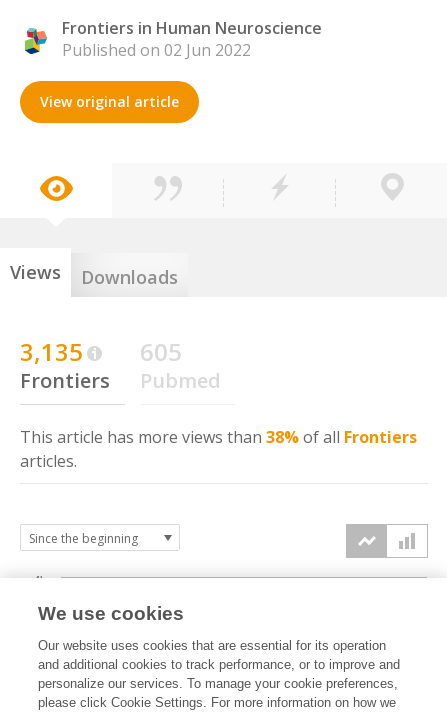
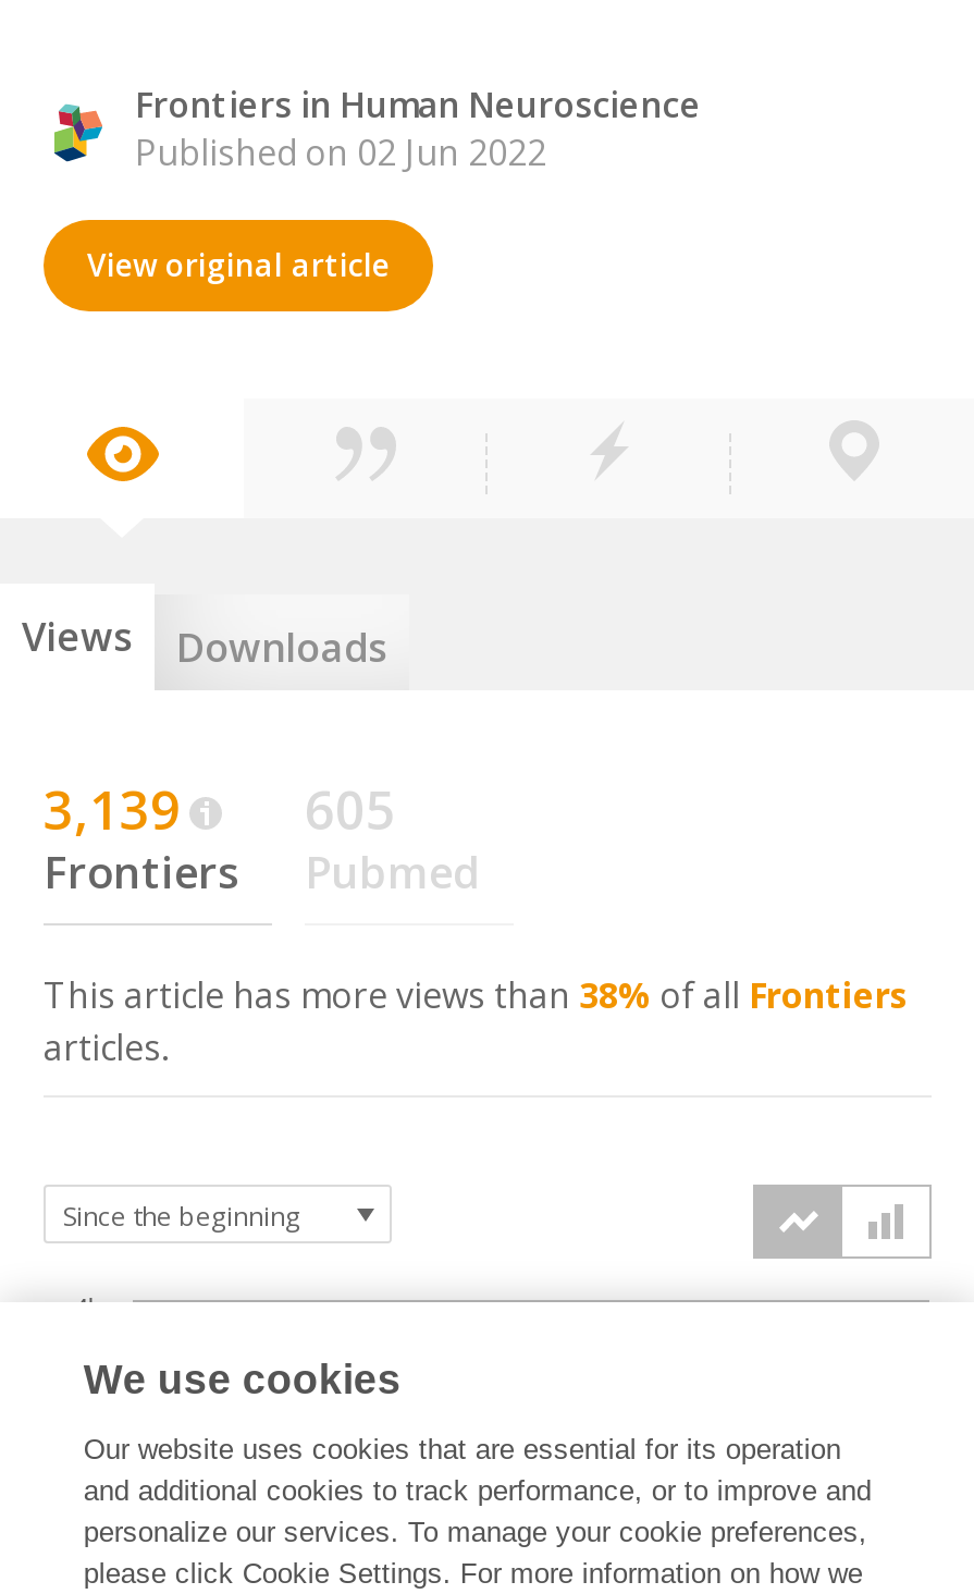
[20,335,83,368] 3,135 -> [44,773,181,845] 3,139

